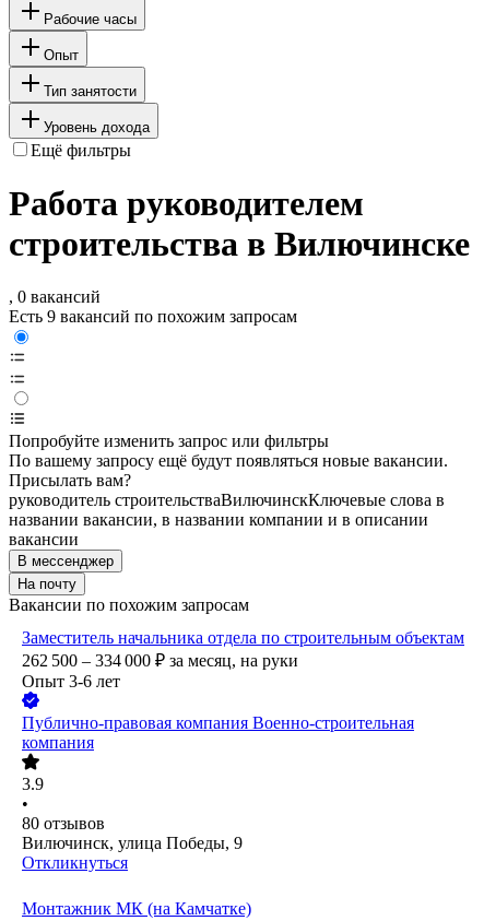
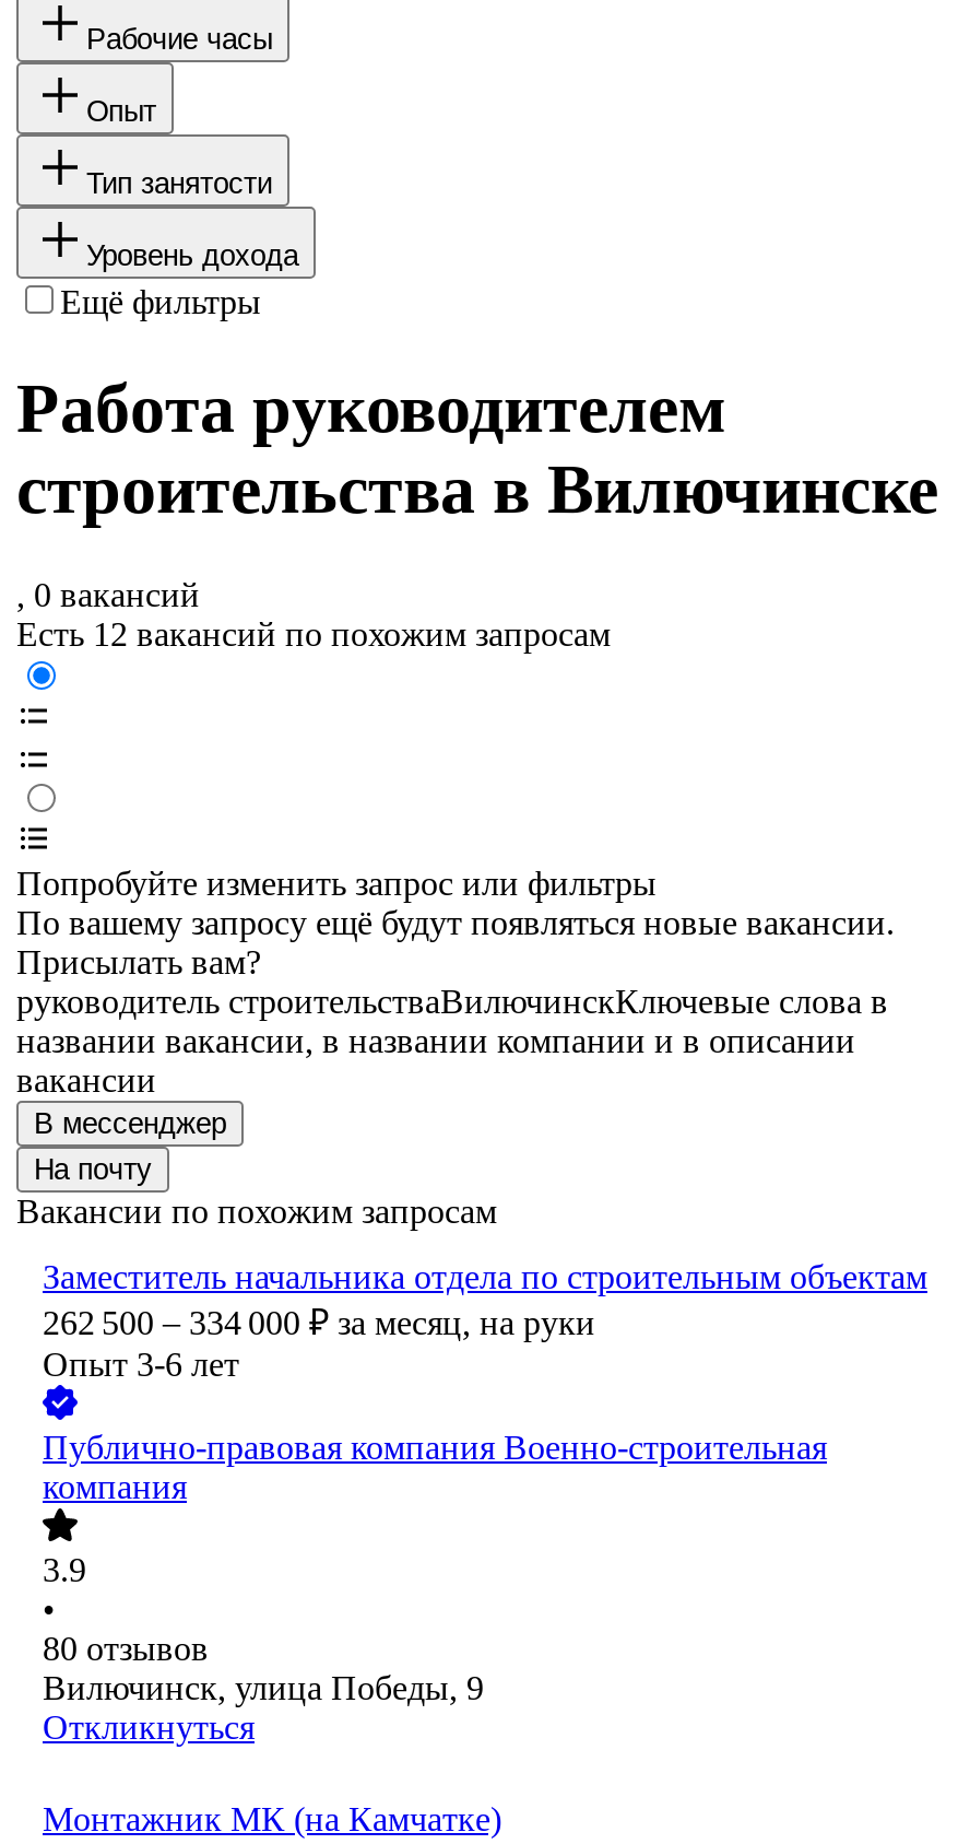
[9,308,297,326] Есть 9 вакансий по похожим запросам -> [16,616,611,654] Есть 12 вакансий по похожим запросам

